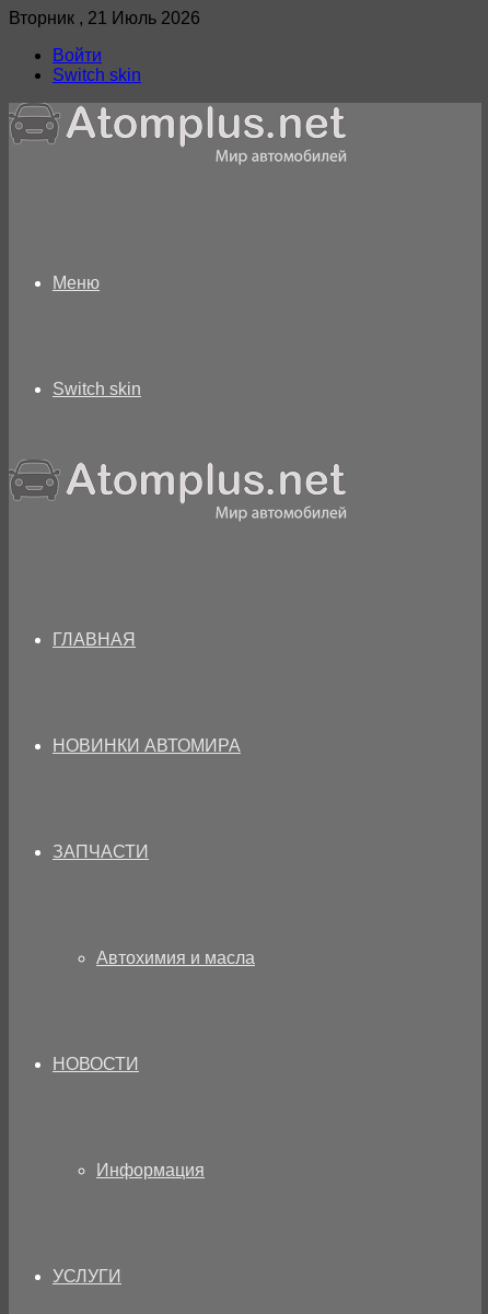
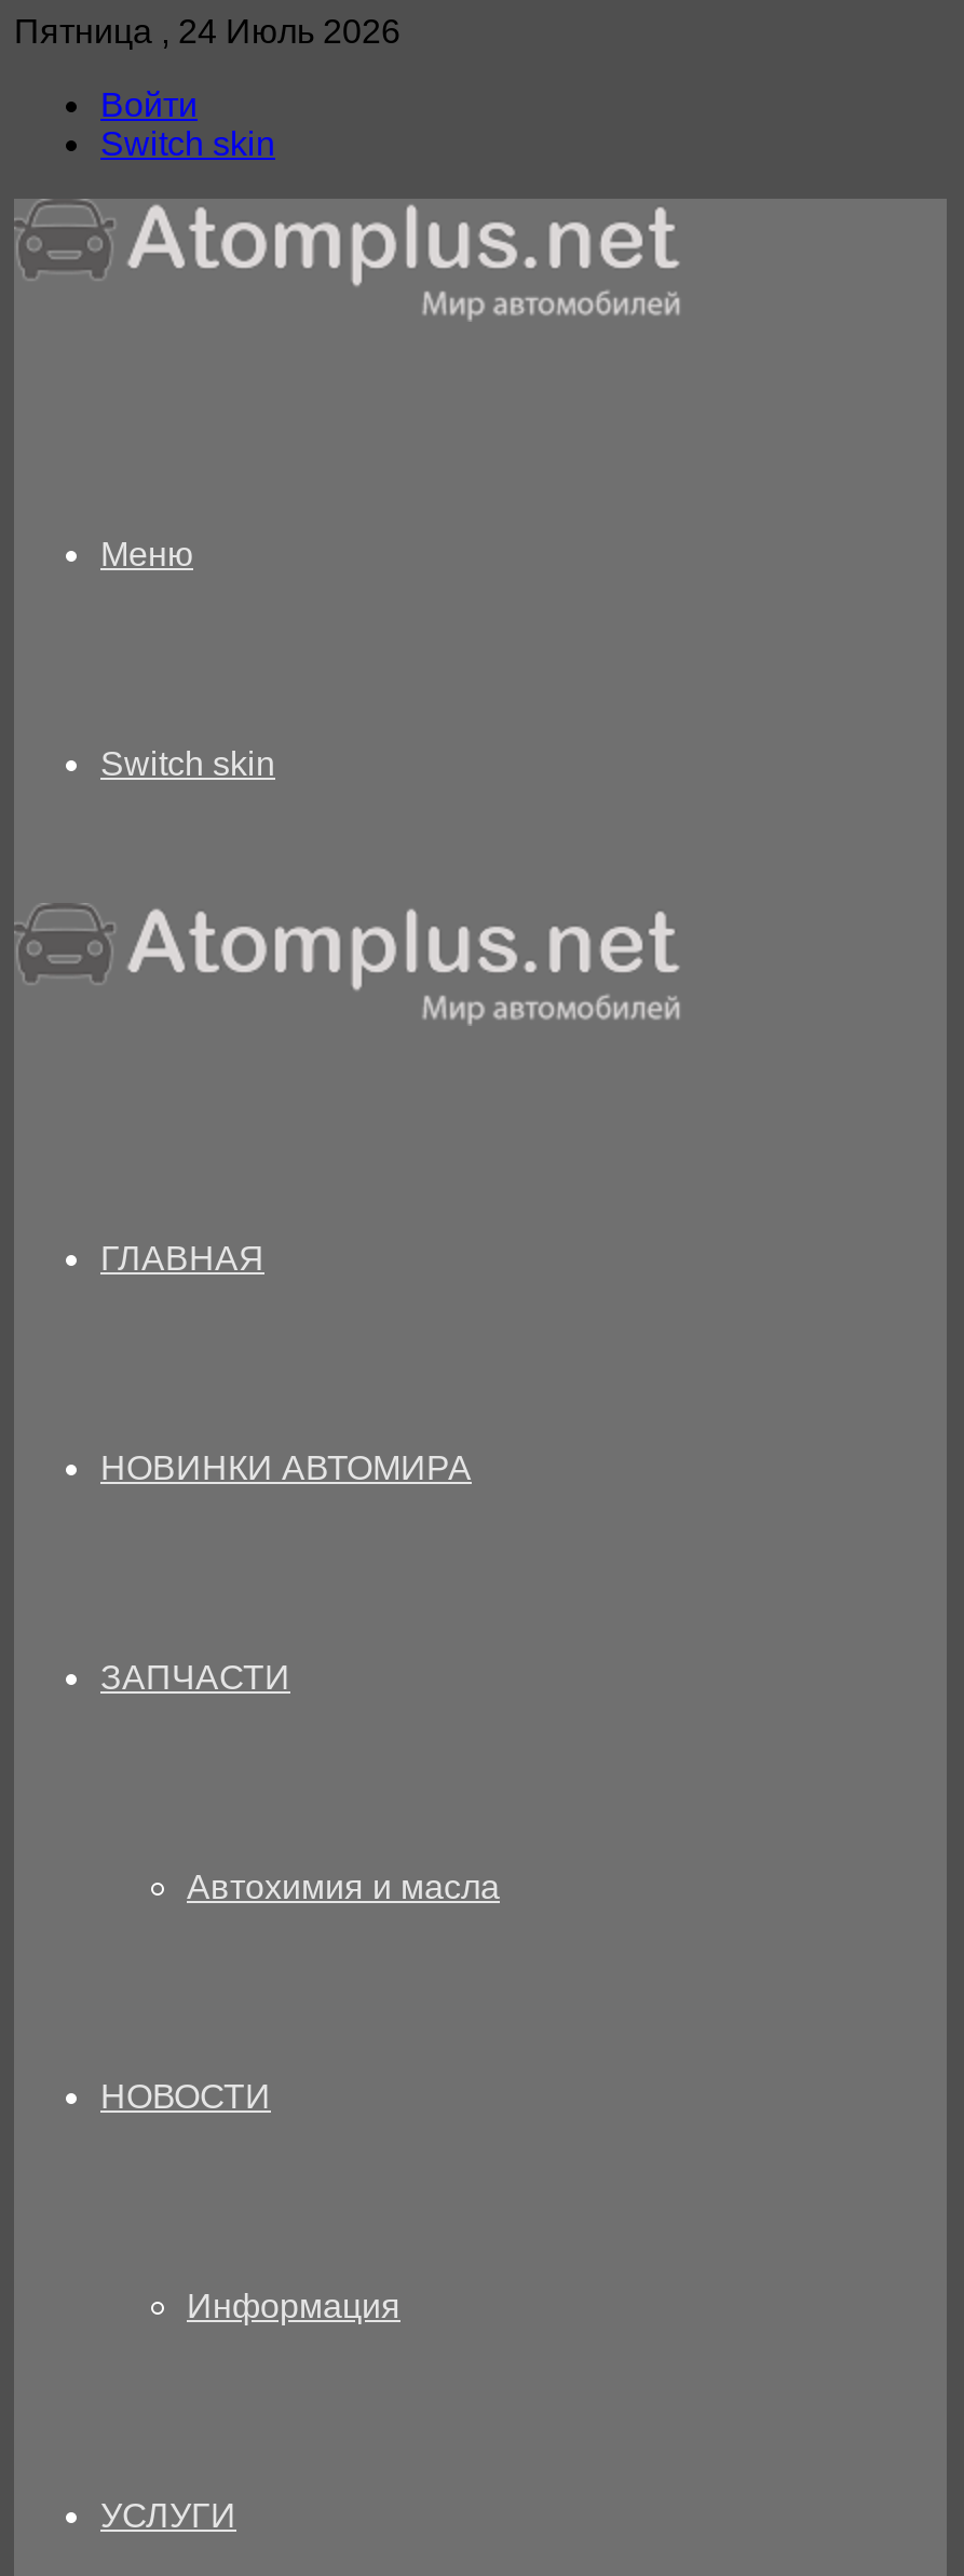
[9,9,200,27] Вторник , 21 Июль 2026 -> [14,13,400,50] Пятница , 24 Июль 2026

